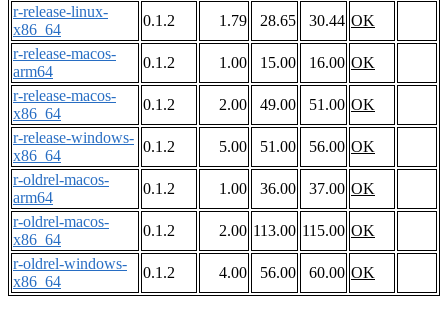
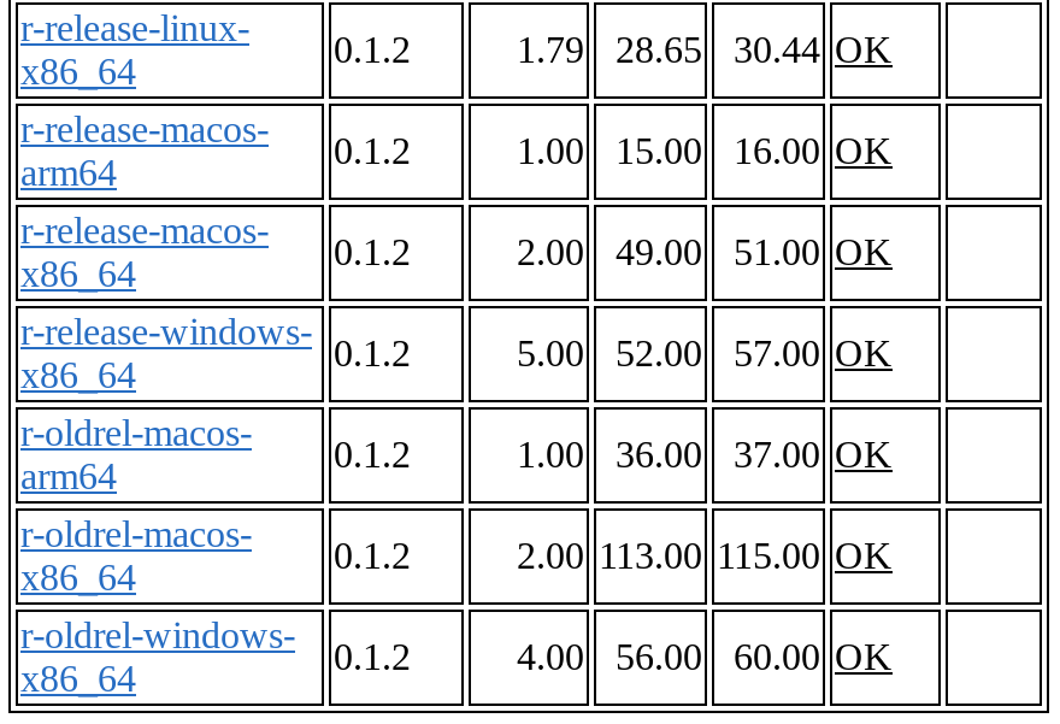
[260,138,296,155] 51.00 -> [616,333,702,374] 52.00
[309,138,375,155] 56.00 OK -> [734,333,893,374] 57.00 OK

